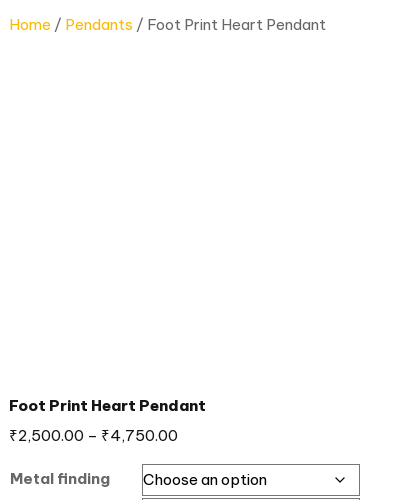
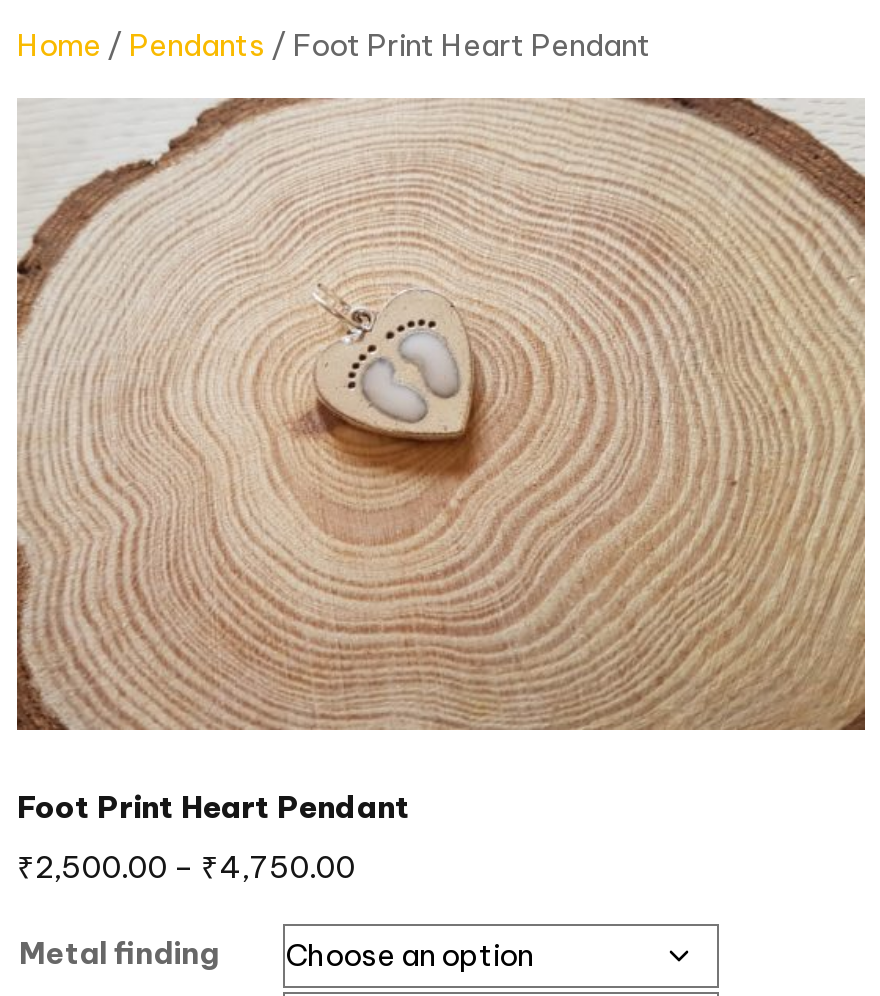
none -> [15,96,867,732] [image]

